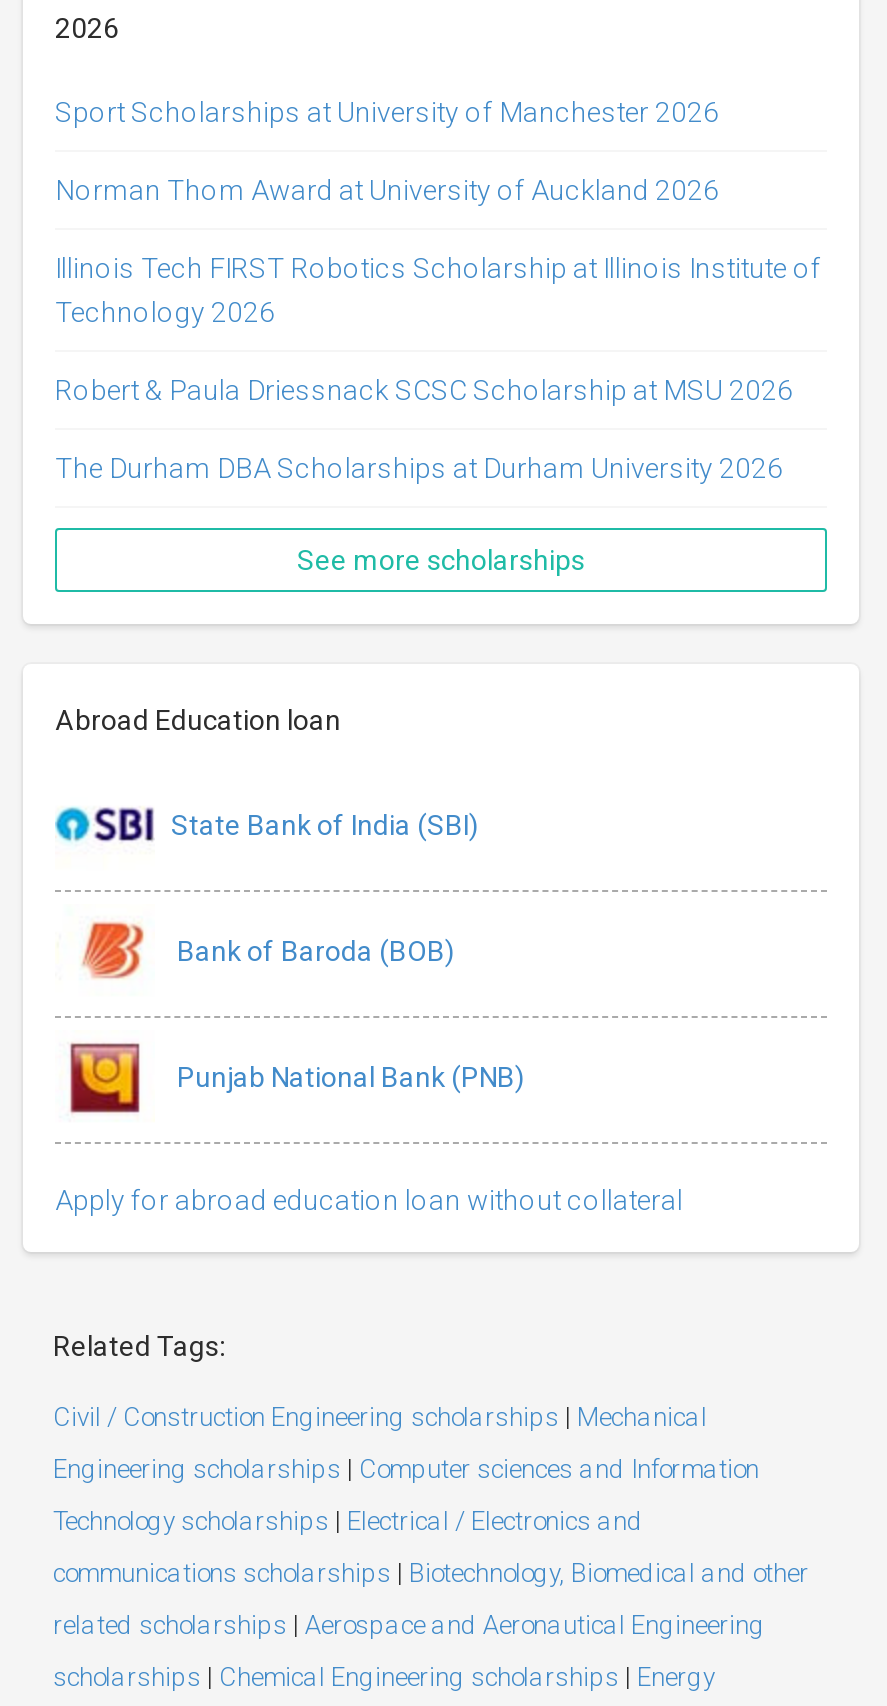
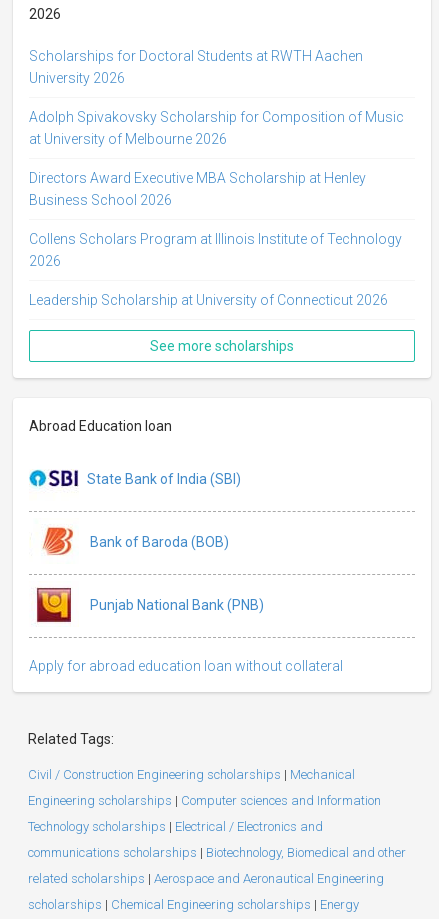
[55,95,719,127] Sport Scholarships at University of Manchester 2026 -> [29,48,363,86] Scholarships for Doctoral Students at RWTH Aachen | University 2026
[55,173,719,205] Norman Thom Award at University of Auckland 2026 -> [29,109,404,147] Adolph Spivakovsky Scholarship for Composition of Music | at University of Melbourne 2026
[55,251,821,327] Illinois Tech FIRST Robotics Scholarship at Illinois Institute of | Technology 2026 -> [29,170,366,208] Directors Award Executive MBA Scholarship at Henley | Business School 2026
[55,373,793,405] Robert & Paula Driessnack SCSC Scholarship at MSU 2026 -> [29,231,402,269] Collens Scholars Program at Illinois Institute of Technology | 2026
[55,451,783,483] The Durham DBA Scholarships at Durham University 2026 -> [29,292,388,308] Leadership Scholarship at University of Connecticut 2026

